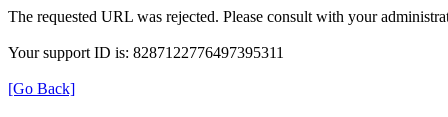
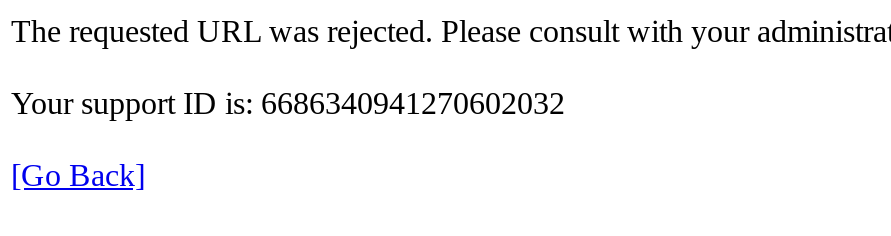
[8,44,284,61] Your support ID is: 8287122776497395311 -> [11,86,565,120] Your support ID is: 6686340941270602032

